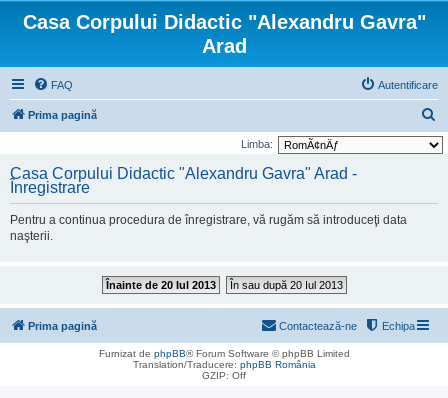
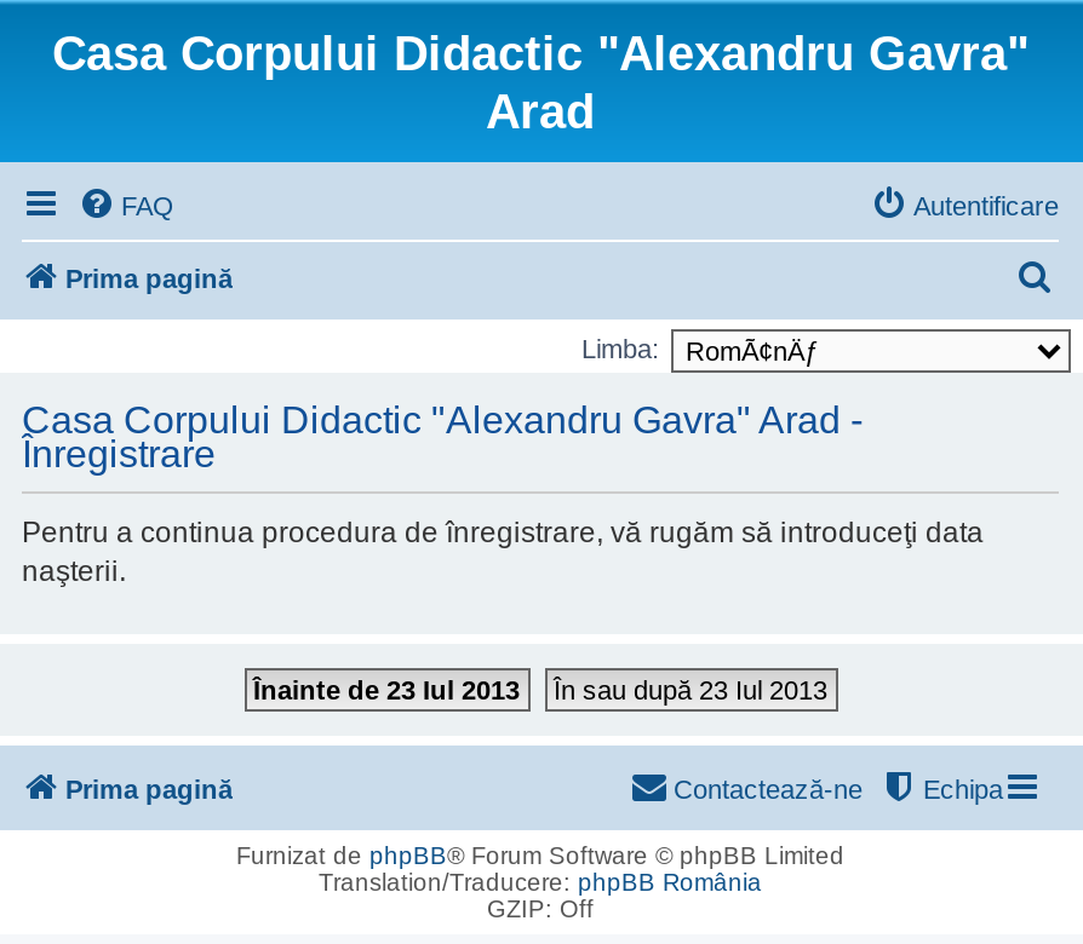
[105,279,215,291] Înainte de 20 Iul 2013 -> [253,675,520,704] Înainte de 23 Iul 2013
[229,279,342,291] În sau după 20 Iul 2013 -> [554,675,827,704] În sau după 23 Iul 2013

